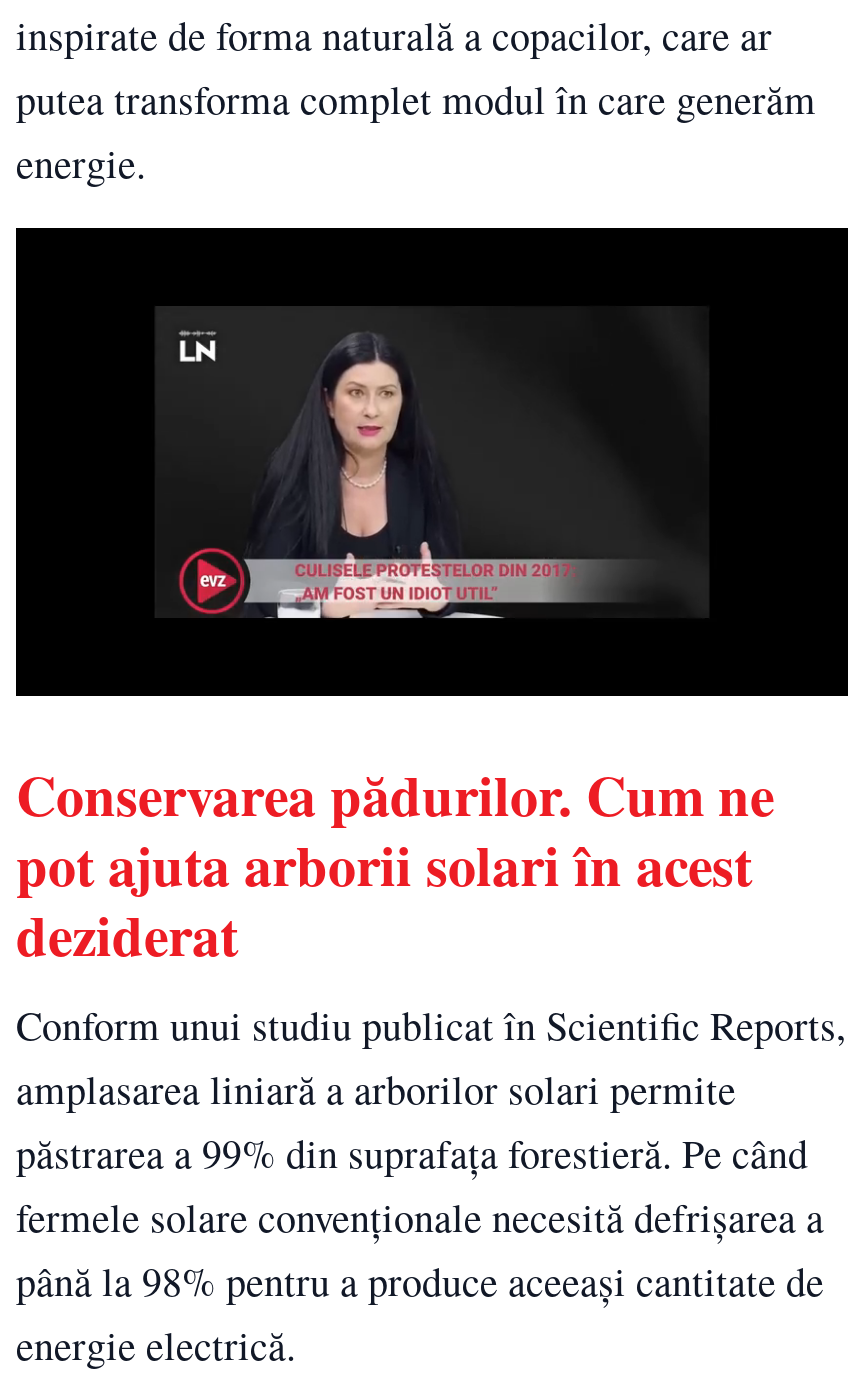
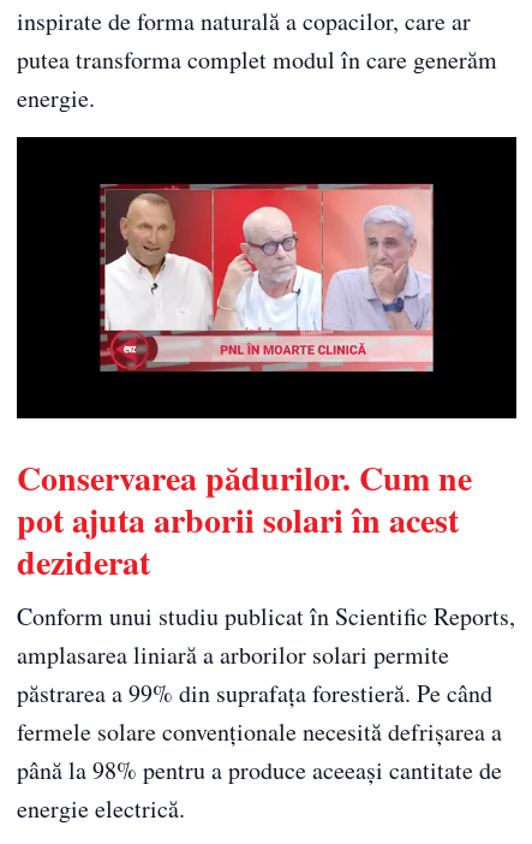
[156,306,710,620] [image] -> [100,183,435,373] [image]

